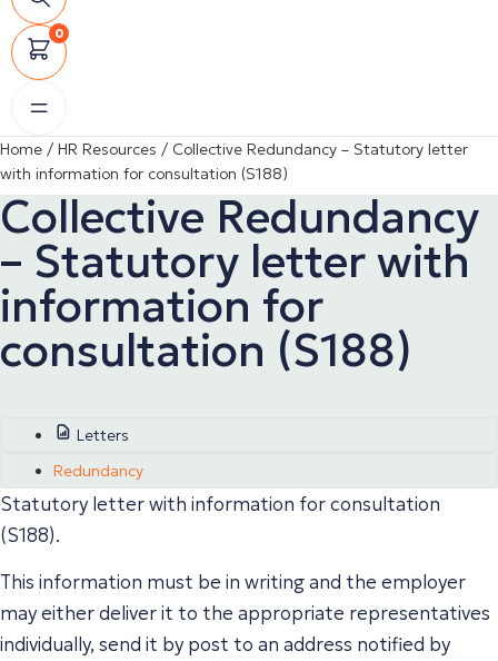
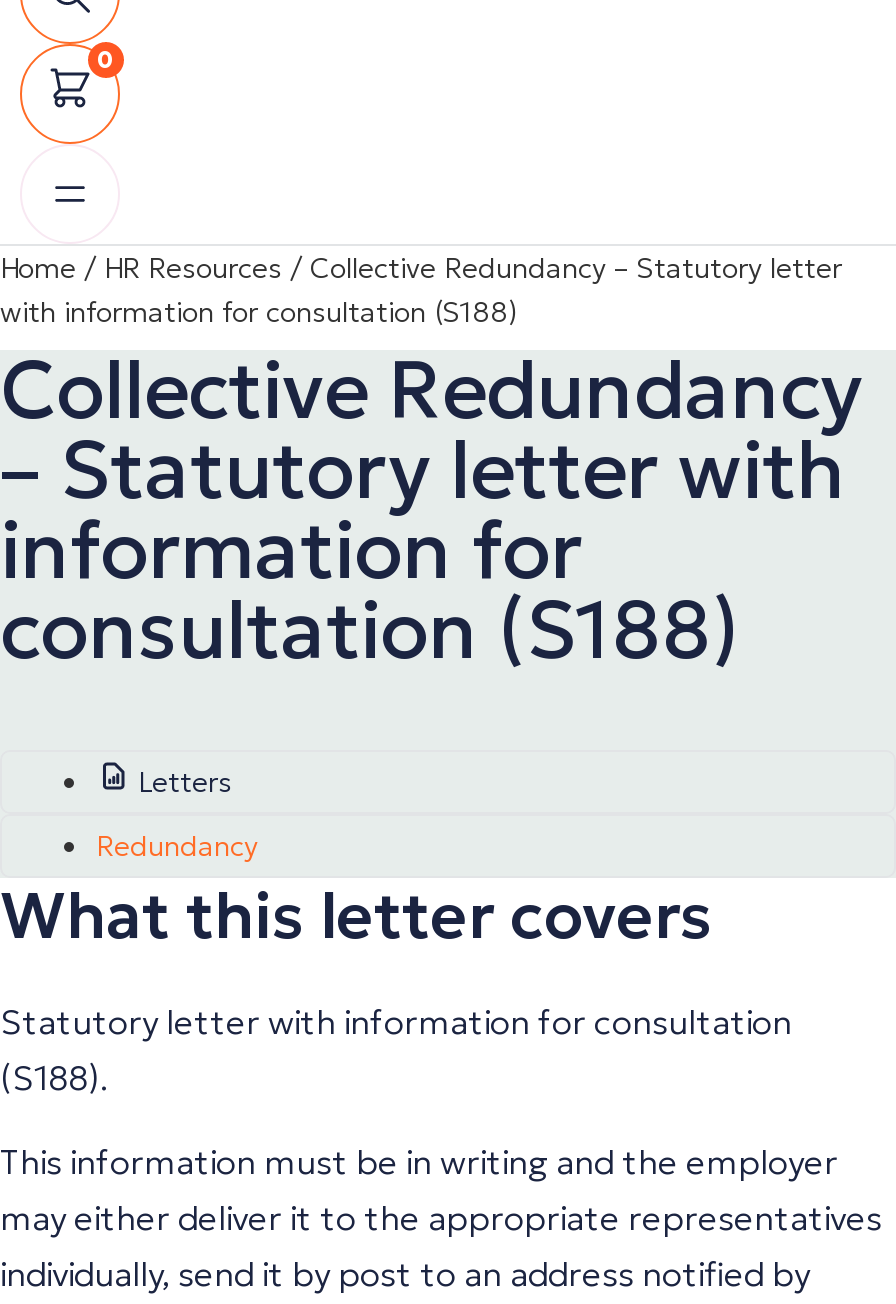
none -> [0,876,712,956] What this letter covers

